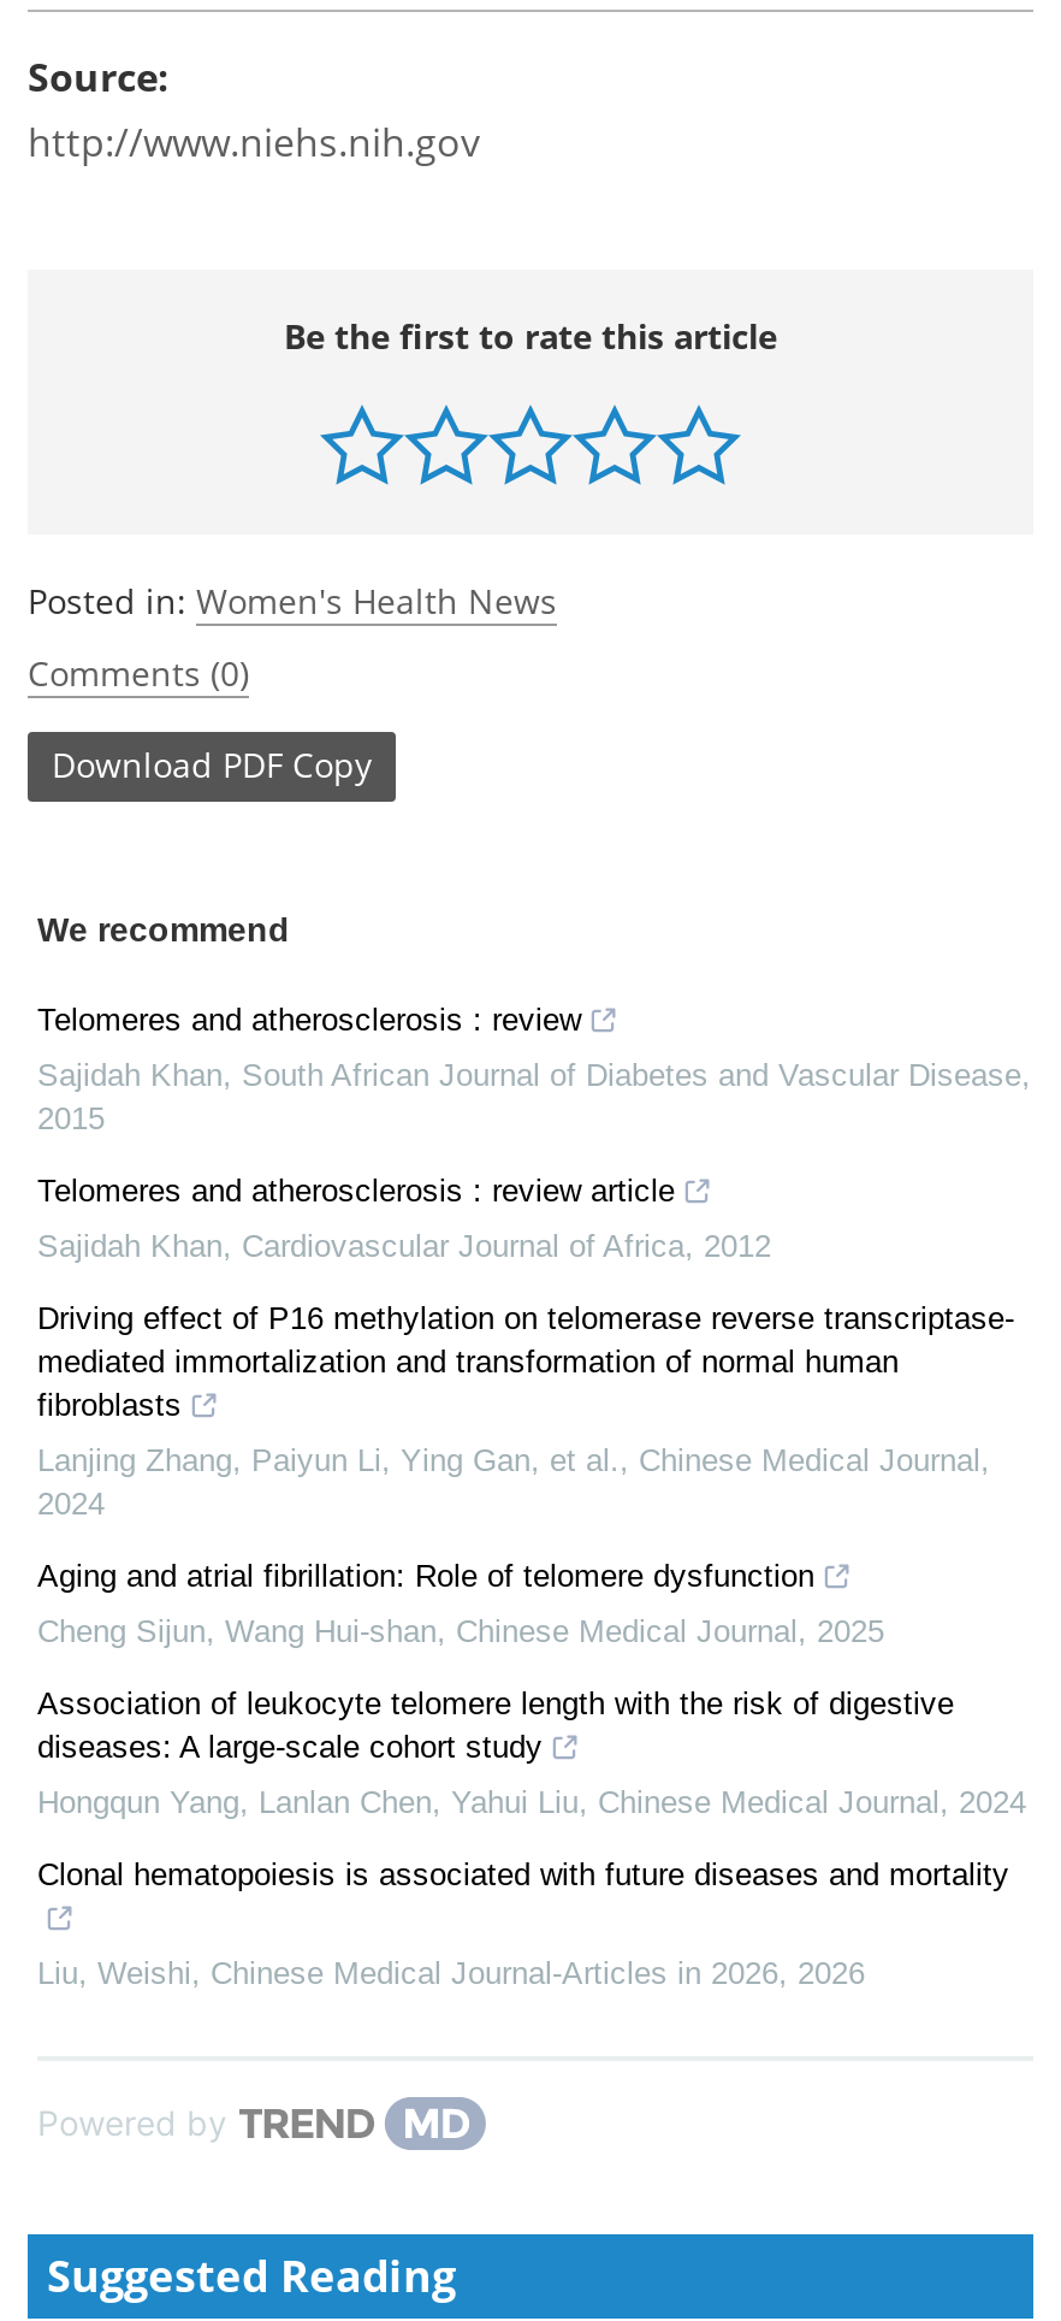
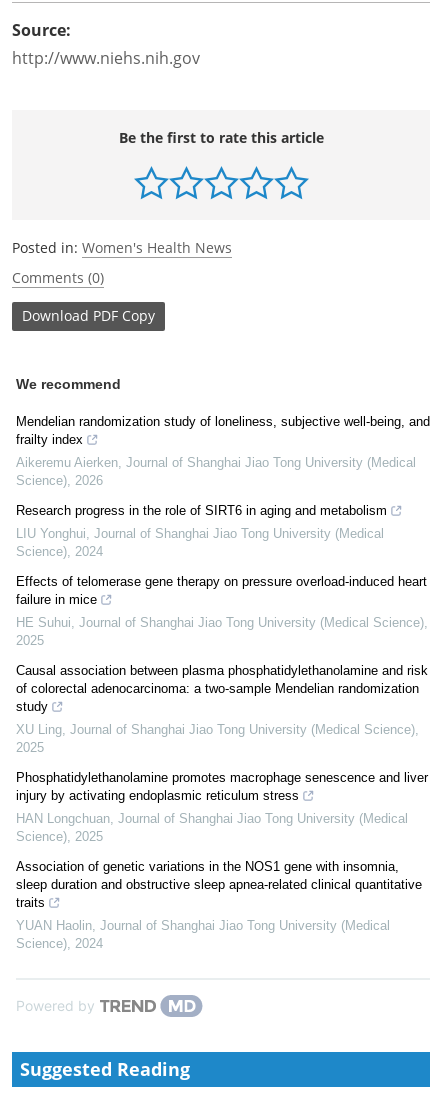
[37,1001,581,1037] Telomeres and atherosclerosis : review -> [16,414,430,447] Mendelian randomization study of loneliness, subjective well-being, and | frailty index
[37,1057,1031,1136] Sajidah Khan, South African Journal of Diabetes and Vascular Disease, | 2015 -> [16,455,416,488] Aikeremu Aierken, Journal of Shanghai Jiao Tong University (Medical | Science), 2026
[37,1172,675,1208] Telomeres and atherosclerosis : review article -> [16,503,387,518] Research progress in the role of SIRT6 in aging and metabolism
[37,1228,771,1264] Sajidah Khan, Cardiovascular Journal of Africa, 2012 -> [16,526,384,559] LIU Yonghui, Journal of Shanghai Jiao Tong University (Medical | Science), 2024
[37,1300,1014,1423] Driving effect of P16 methylation on telomerase reverse transcriptase- | mediated immortalization and transformation of normal human | fibroblasts -> [16,574,427,607] Effects of telomerase gene therapy on pressure overload-induced heart | failure in mice
[37,1442,990,1521] Lanjing Zhang, Paiyun Li, Ying Gan, et al., Chinese Medical Journal, | 2024 -> [16,615,428,648] HE Suhui, Journal of Shanghai Jiao Tong University (Medical Science), | 2025
[37,1558,814,1594] Aging and atrial fibrillation: Role of telomere dysfunction -> [16,663,428,714] Causal association between plasma phosphatidylethanolamine and risk | of colorectal adenocarcinoma: a two-sample Mendelian randomization | study
[37,1613,884,1649] Cheng Sijun, Wang Hui-shan, Chinese Medical Journal, 2025 -> [16,722,419,755] XU Ling, Journal of Shanghai Jiao Tong University (Medical Science), | 2025
[37,1685,954,1765] Association of leukocyte telomere length with the risk of digestive | diseases: A large-scale cohort study -> [16,770,428,803] Phosphatidylethanolamine promotes macrophage senescence and liver | injury by activating endoplasmic reticulum stress
[37,1784,1026,1820] Hongqun Yang, Lanlan Chen, Yahui Liu, Chinese Medical Journal, 2024 -> [16,811,408,844] HAN Longchuan, Journal of Shanghai Jiao Tong University (Medical | Science), 2025
[37,1856,1009,1892] Clonal hematopoiesis is associated with future diseases and mortality -> [16,859,422,910] Association of genetic variations in the NOS1 gene with insomnia, | sleep duration and obstructive sleep apnea-related clinical quantitative | traits
[37,1955,865,1991] Liu, Weishi, Chinese Medical Journal-Articles in 2026, 2026 -> [16,918,390,951] YUAN Haolin, Journal of Shanghai Jiao Tong University (Medical | Science), 2024

